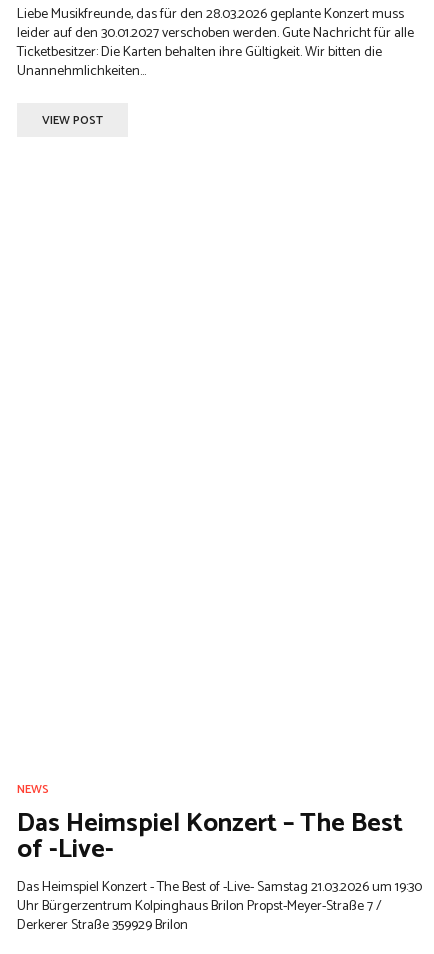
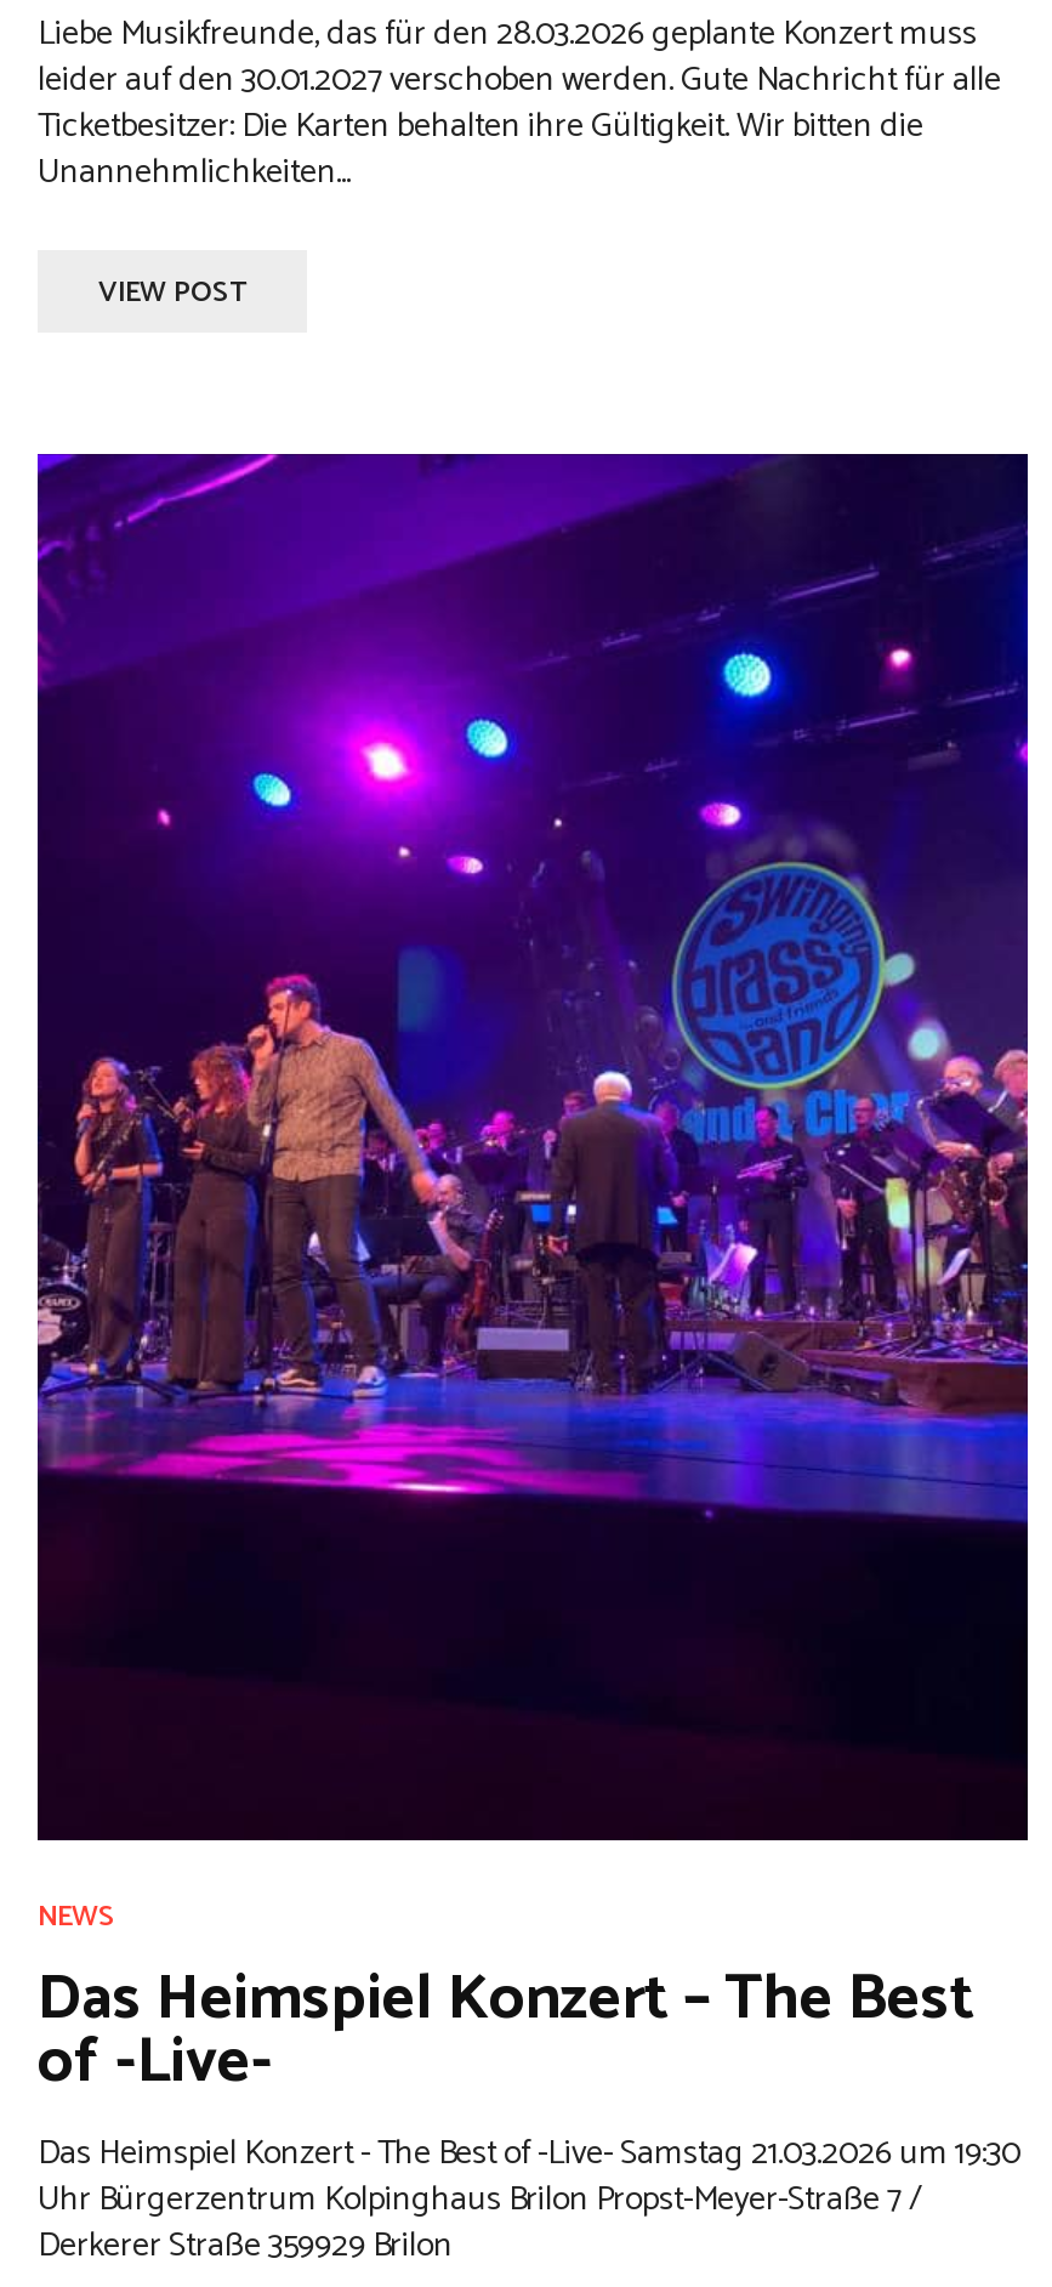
none -> [35,452,1030,1843] [image]

